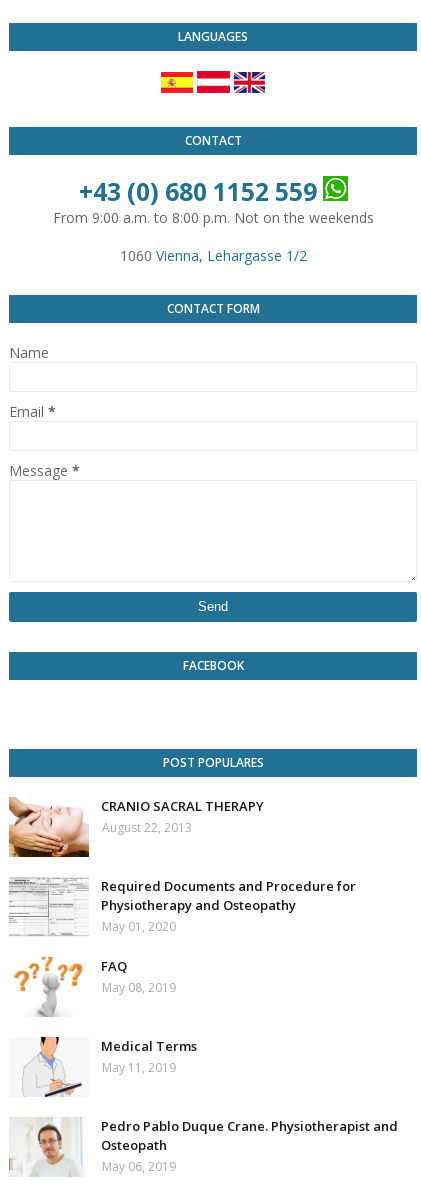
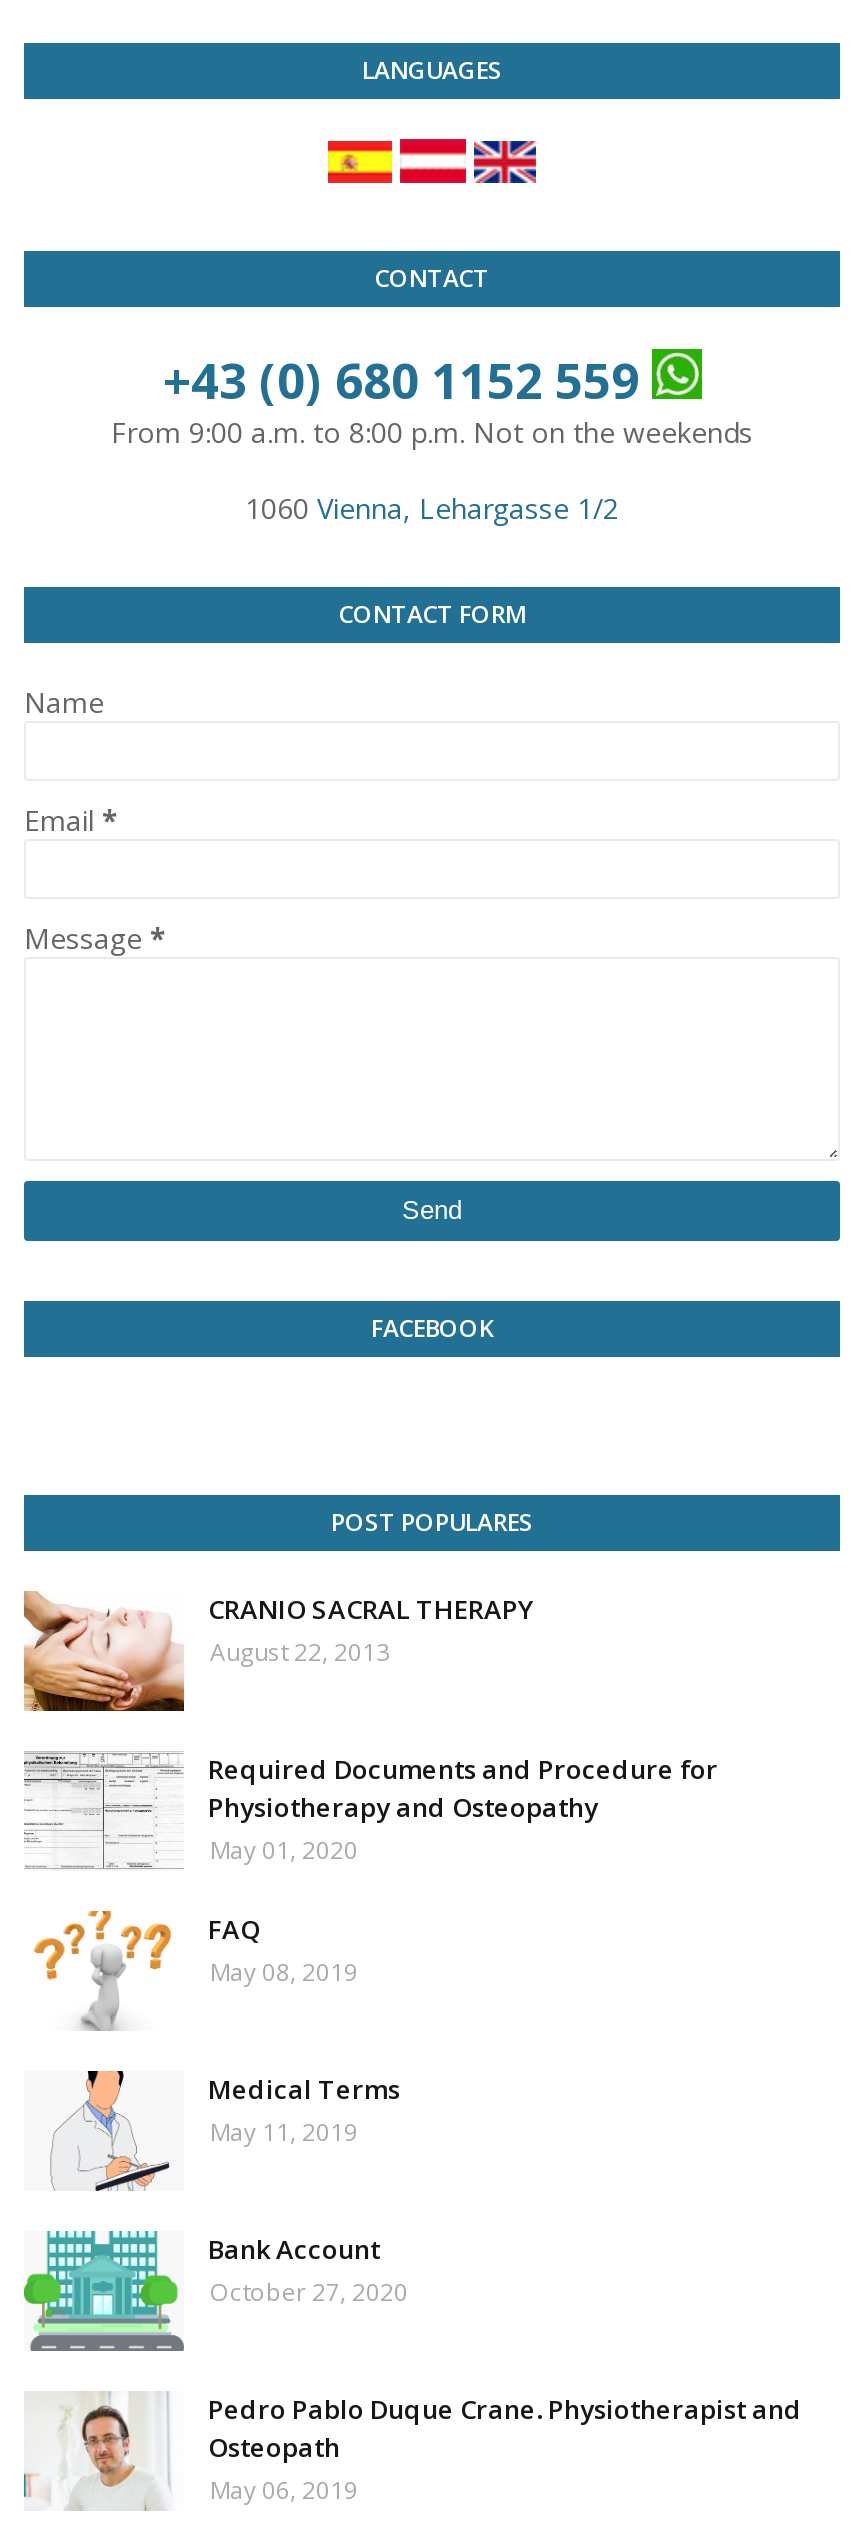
none -> [22,2231,408,2353] [image] | Bank Account | October 27, 2020

